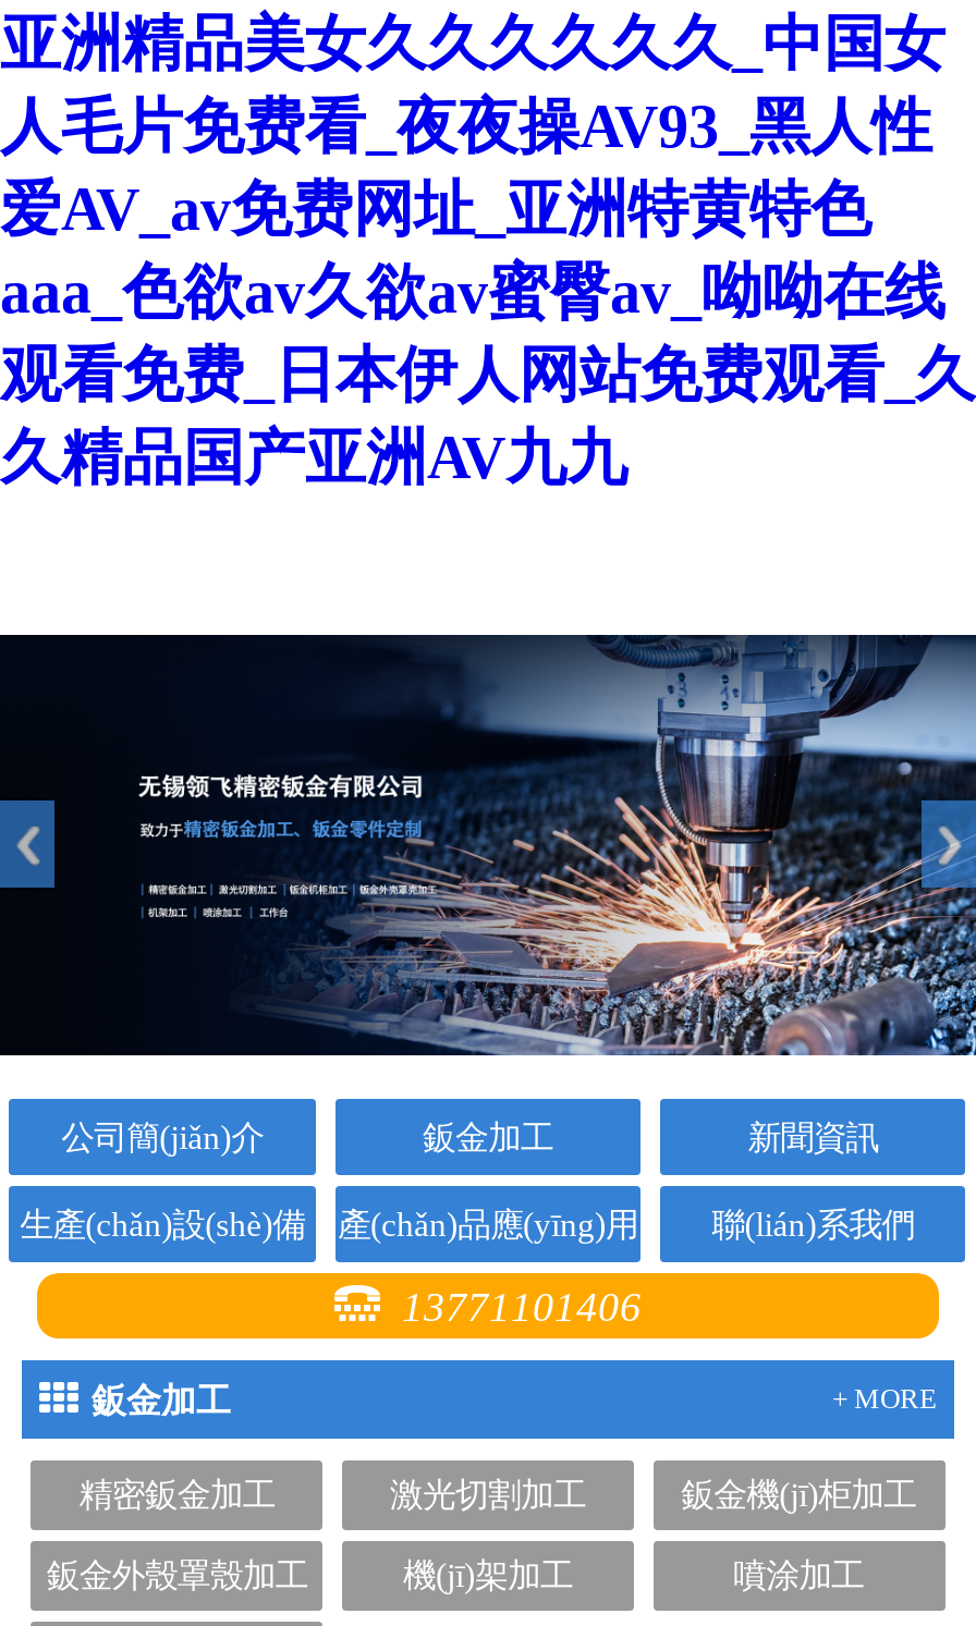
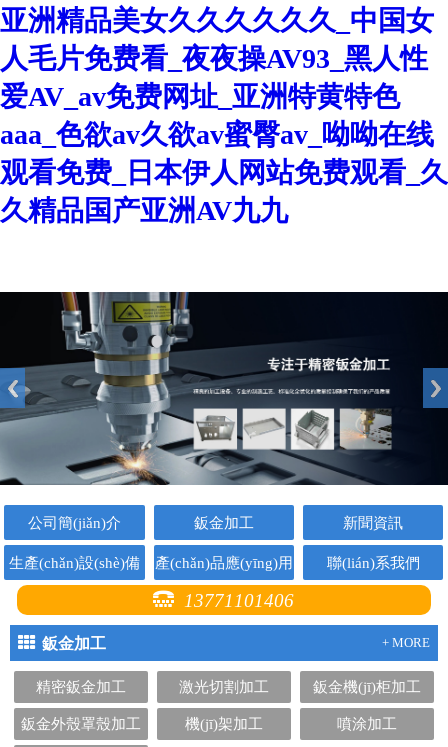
[7,633,969,1057] [image] -> [3,291,445,486] [image]

